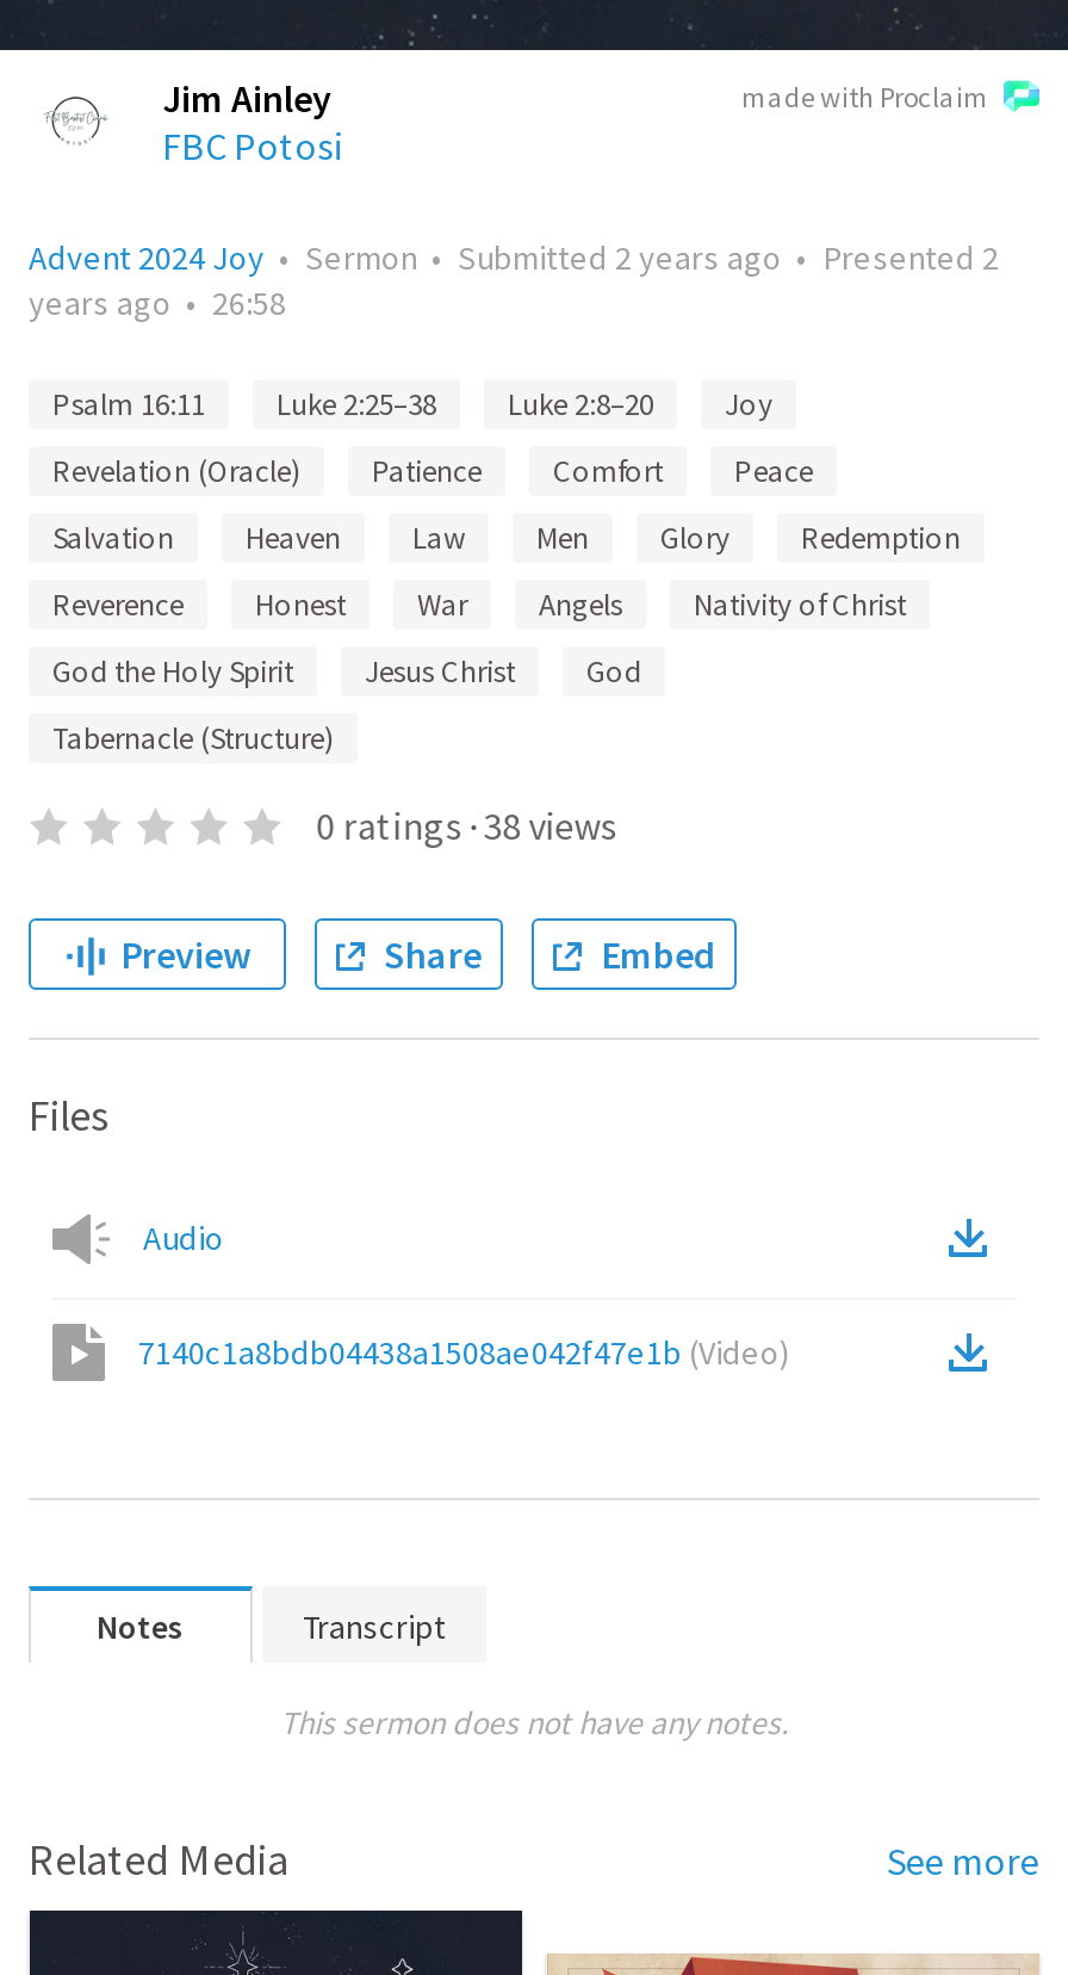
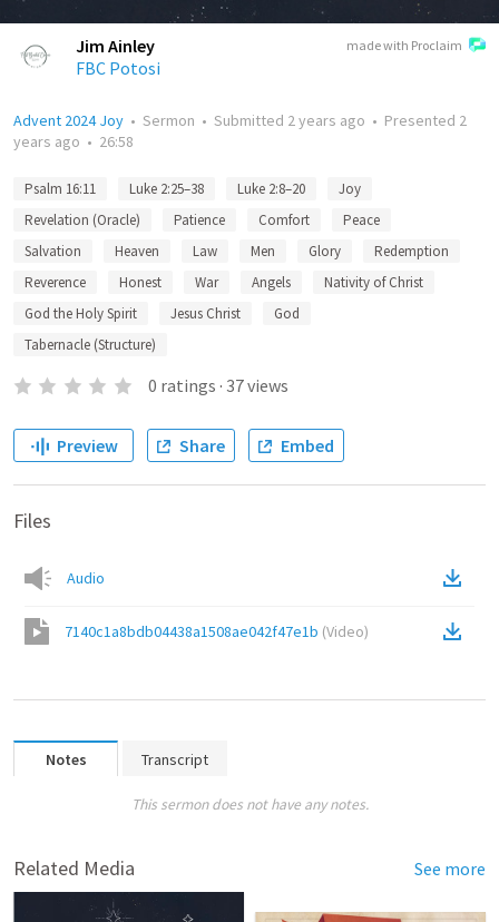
[316,801,617,849] 0 ratings · 38 views -> [148,374,288,396] 0 ratings · 37 views

